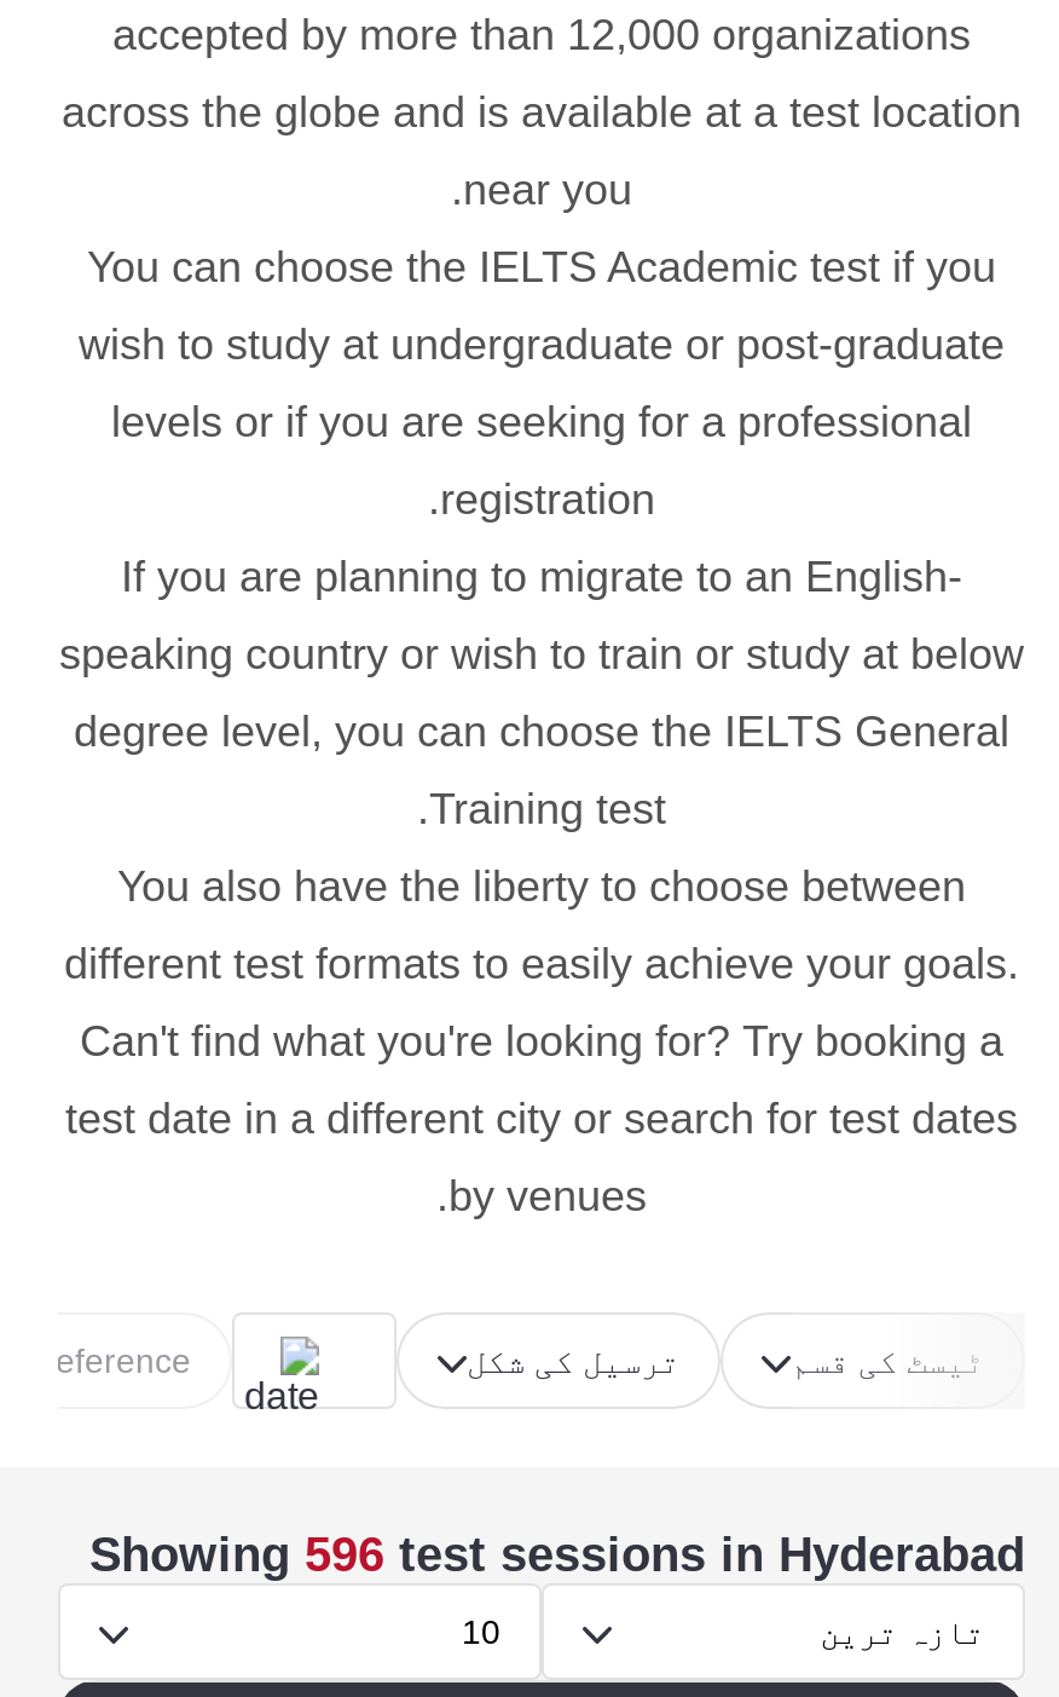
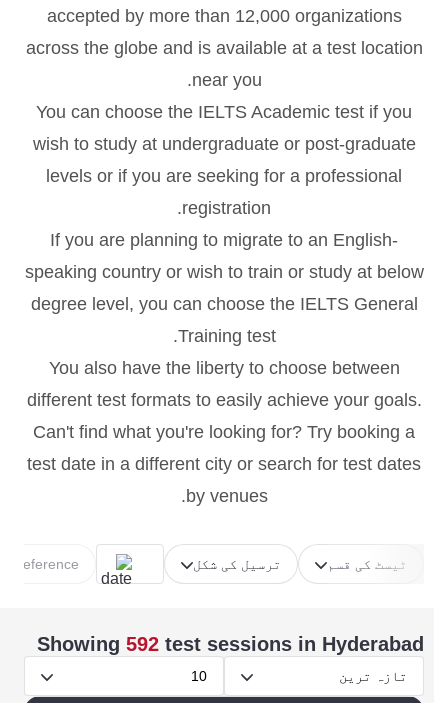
[89,1528,1025,1581] Showing 596 test sessions in Hyderabad -> [37,633,424,655] Showing 592 test sessions in Hyderabad

